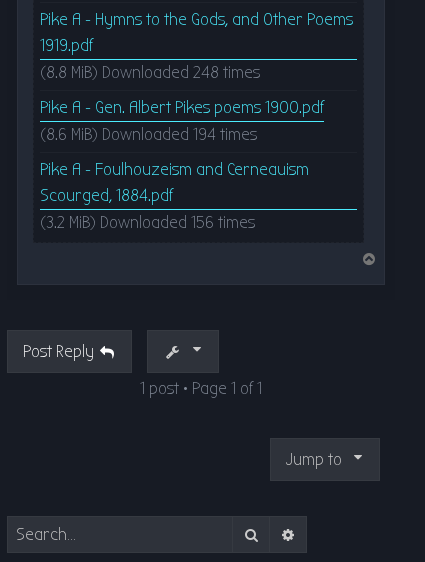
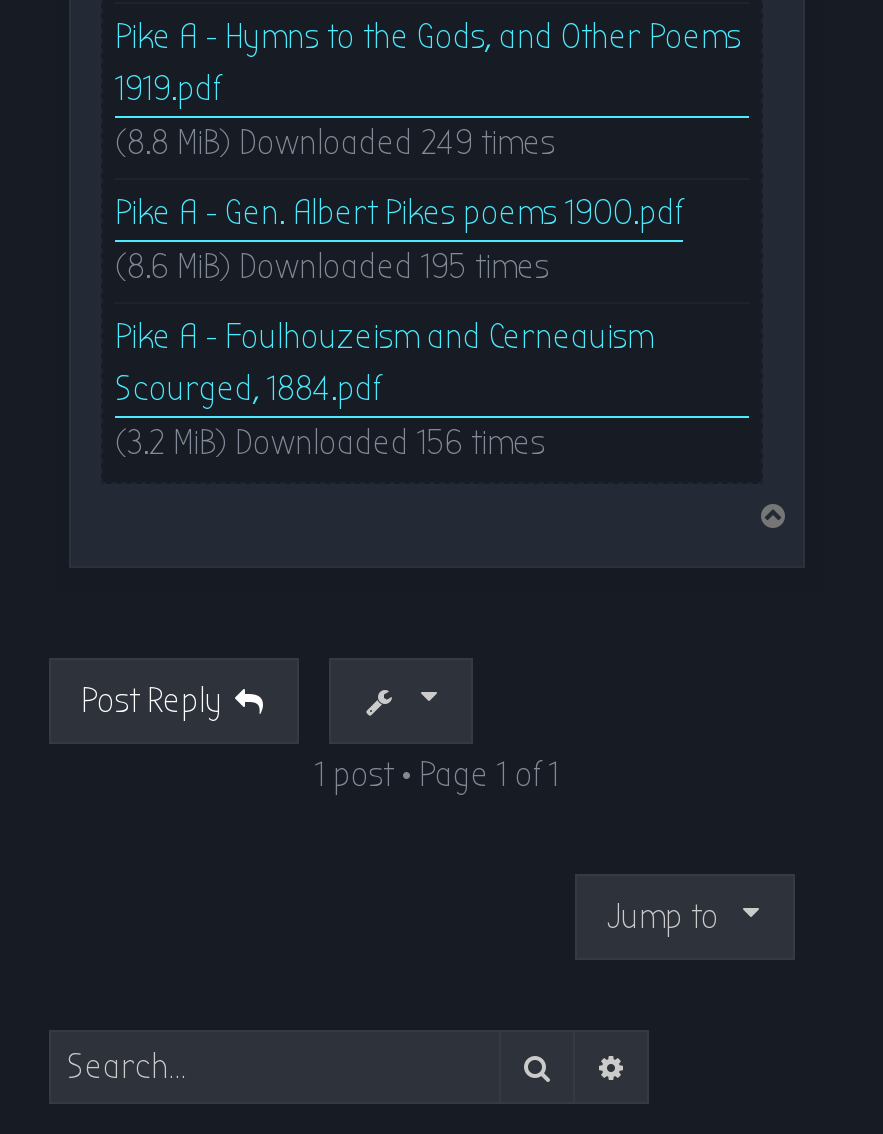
[40,62,260,83] (8.8 MiB) Downloaded 248 times -> [115,122,555,164] (8.8 MiB) Downloaded 249 times
[40,124,257,145] (8.6 MiB) Downloaded 194 times -> [115,246,549,288] (8.6 MiB) Downloaded 195 times

